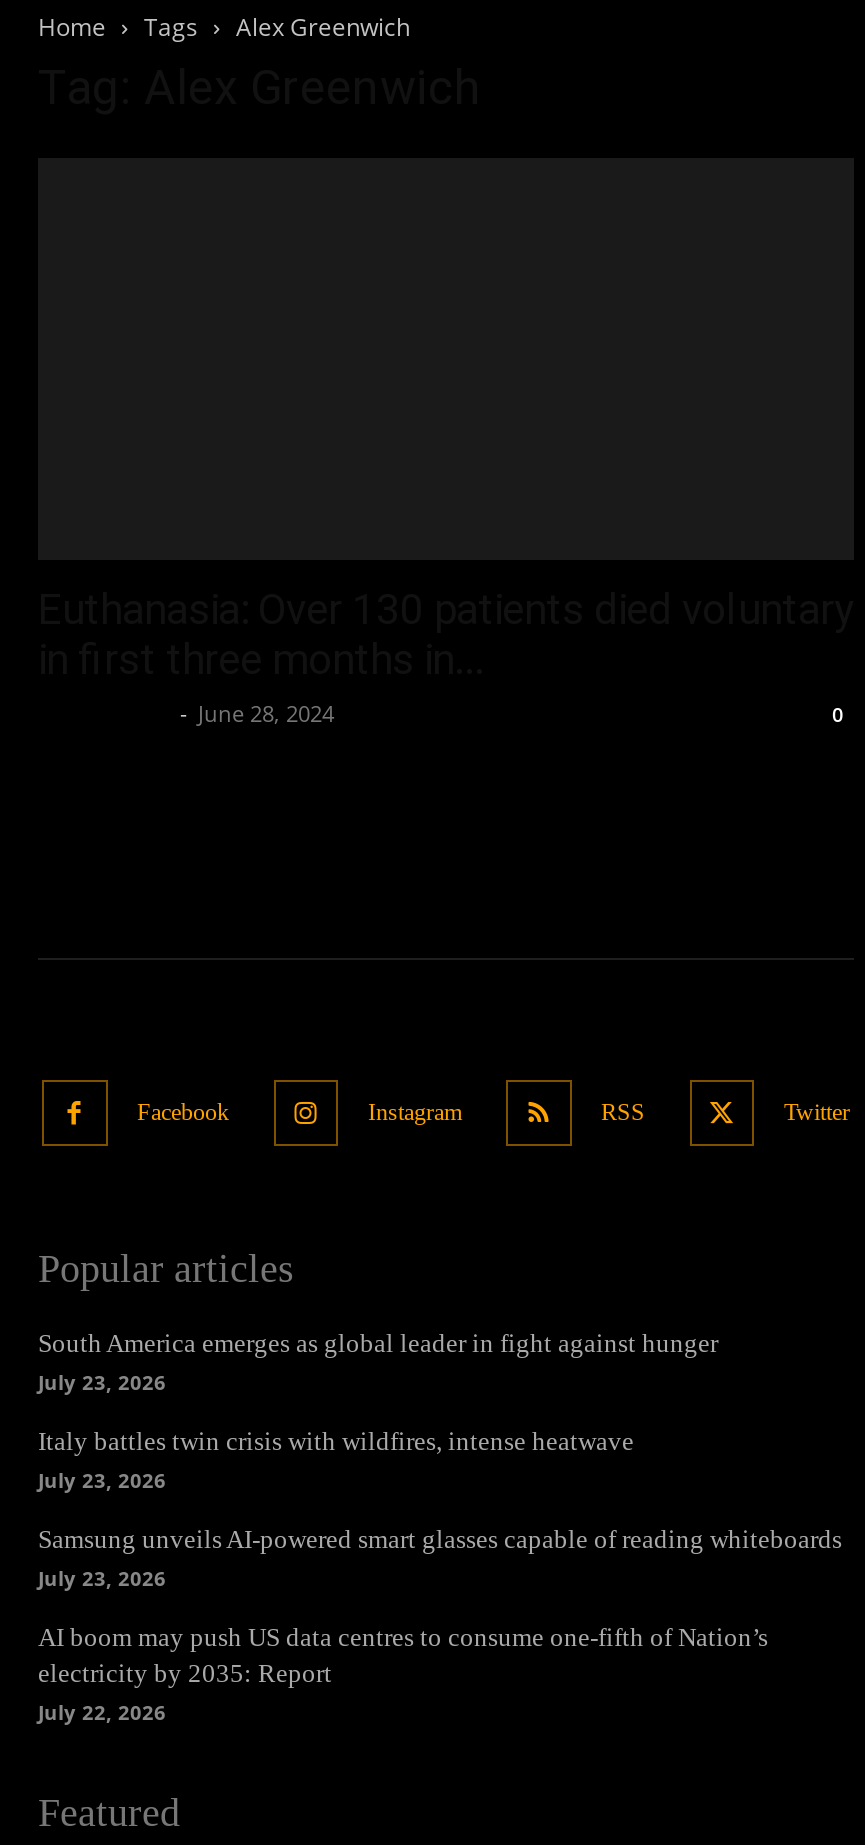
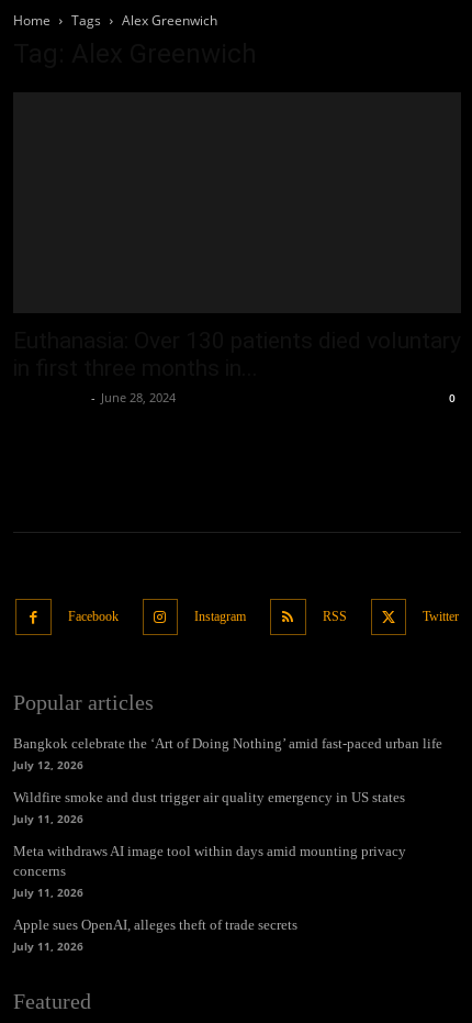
[38,1328,718,1396] South America emerges as global leader in fight against hunger | July 23, 2026 -> [13,735,442,772] Bangkok celebrate the ‘Art of Doing Nothing’ amid fast-paced urban life | July 12, 2026
[38,1426,634,1494] Italy battles twin crisis with wildfires, intense heatwave | July 23, 2026 -> [13,789,405,826] Wildfire smoke and dust trigger air quality emergency in US states | July 11, 2026
[38,1524,842,1592] Samsung unveils AI-powered smart glasses capable of reading whiteboards | July 23, 2026 -> [13,843,406,900] Meta withdraws AI image tool within days amid mounting privacy | concerns | July 11, 2026
[38,1622,768,1726] AI boom may push US data centres to consume one-fifth of Nation’s | electricity by 2035: Report | July 22, 2026 -> [13,916,297,954] Apple sues OpenAI, alleges theft of trade secrets | July 11, 2026

